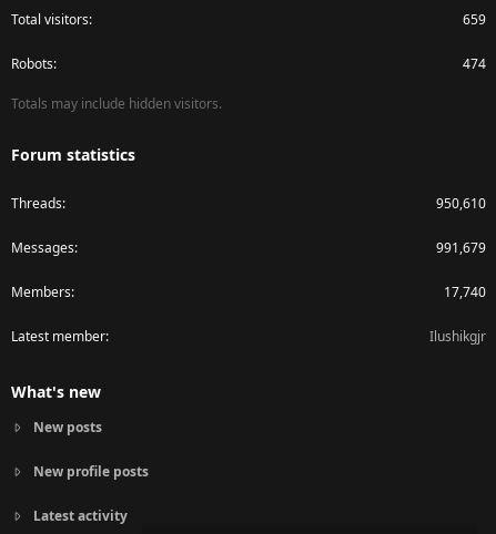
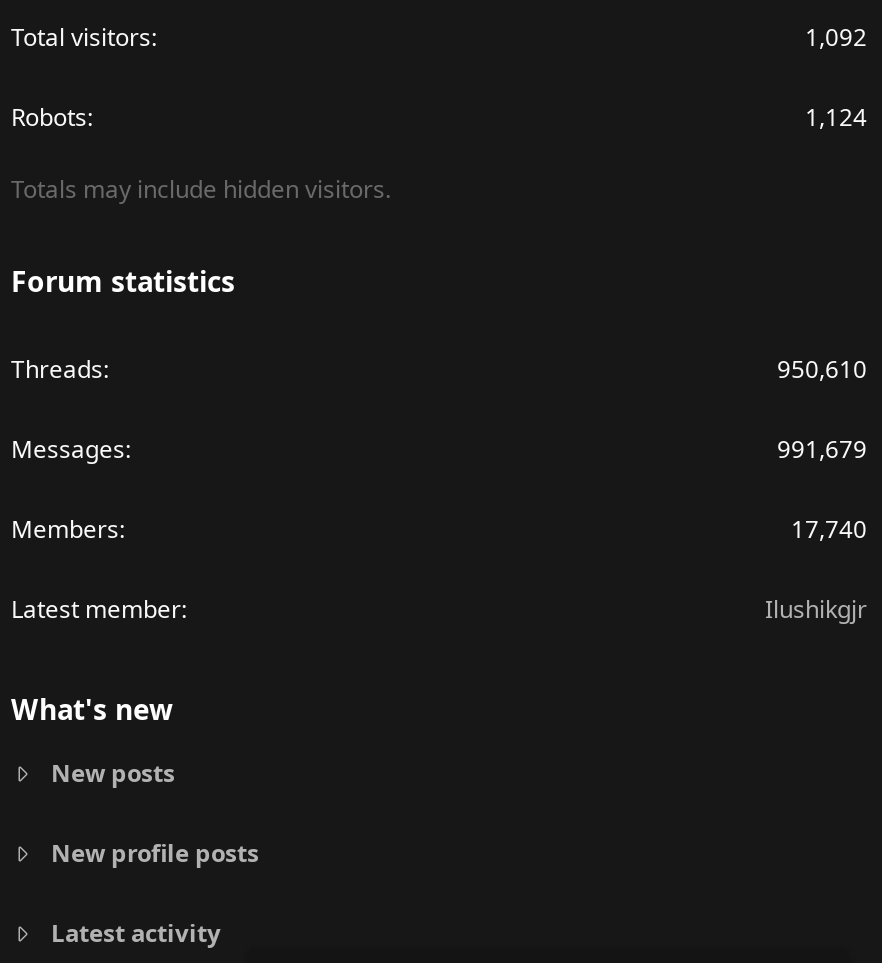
[463,10,486,29] 659 -> [805,20,867,54] 1,092
[463,54,486,73] 474 -> [805,100,867,134] 1,124

